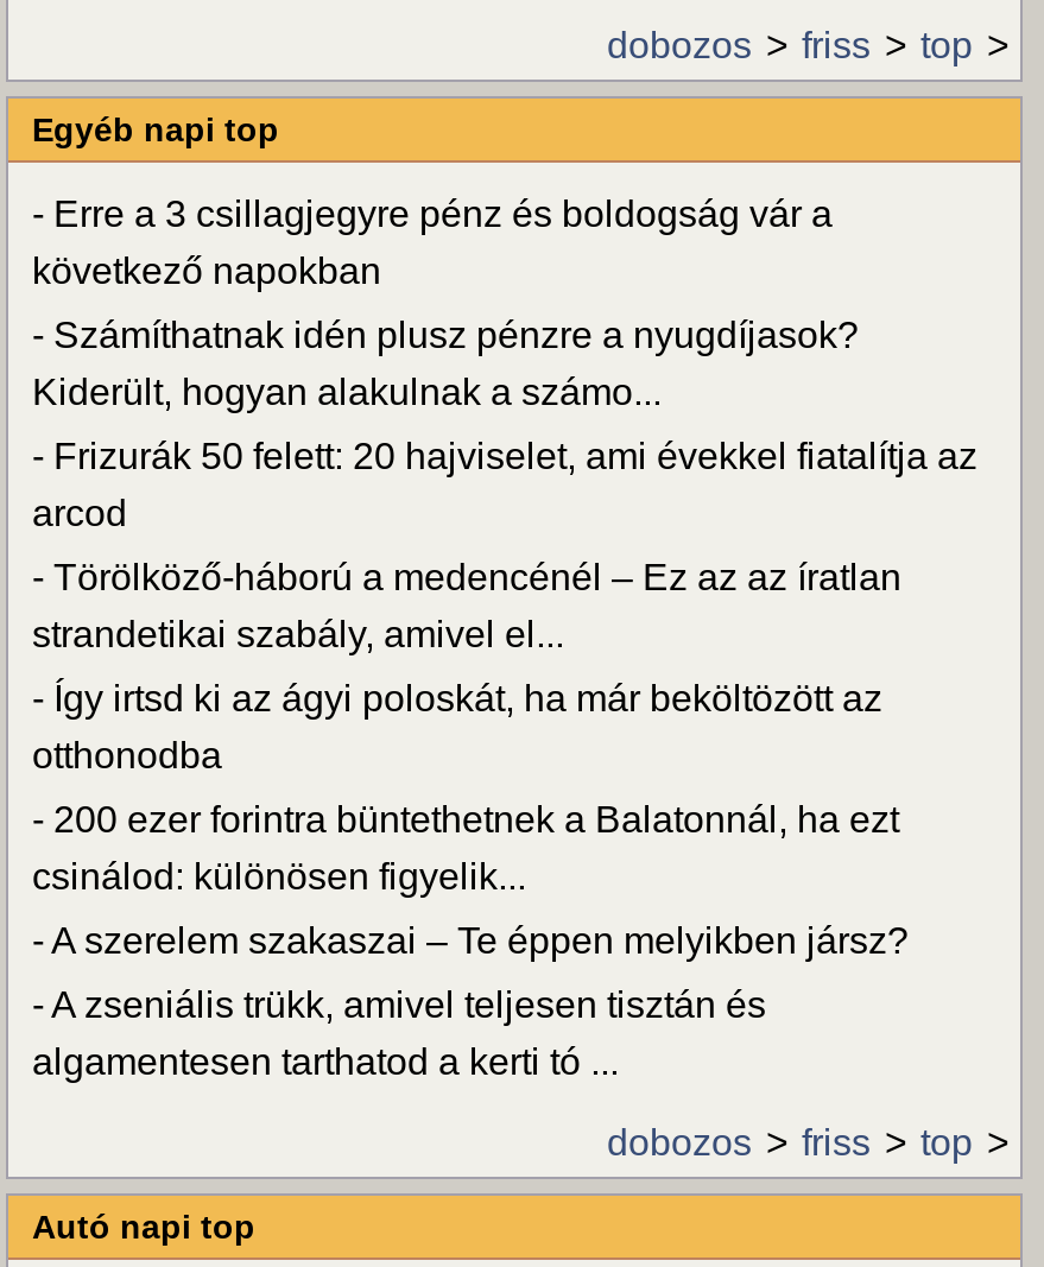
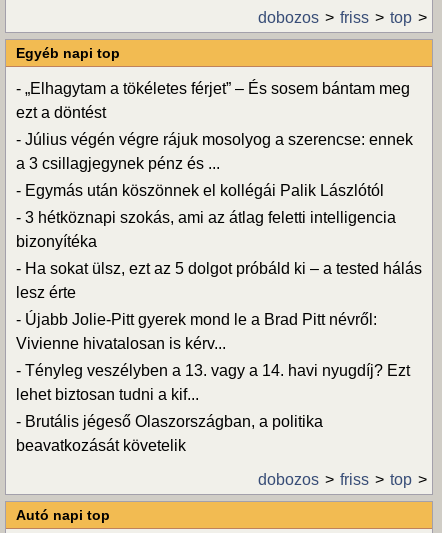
[32,194,833,291] - Erre a 3 csillagjegyre pénz és boldogság vár a | következő napokban -> [16,80,410,121] - „Elhagytam a tökéletes férjet” – És sosem bántam meg | ezt a döntést
[32,315,859,412] - Számíthatnak idén plusz pénzre a nyugdíjasok? | Kiderült, hogyan alakulnak a számo... -> [16,131,413,172] - Július végén végre rájuk mosolyog a szerencse: ennek | a 3 csillagjegynek pénz és ...
[32,436,977,533] - Frizurák 50 felett: 20 hajviselet, ami évekkel fiatalítja az | arcod -> [16,182,384,199] - Egymás után köszönnek el kollégái Palik Lászlótól
[32,557,901,654] - Törölköző-háború a medencénél – Ez az az íratlan | strandetikai szabály, amivel el... -> [16,209,396,250] - 3 hétköznapi szokás, ami az átlag feletti intelligencia | bizonyítéka
[32,678,882,775] - Így irtsd ki az ágyi poloskát, ha már beköltözött az | otthonodba -> [16,260,422,301] - Ha sokat ülsz, ezt az 5 dolgot próbáld ki – a tested hálás | lesz érte
[32,799,899,897] - 200 ezer forintra büntethetnek a Balatonnál, ha ezt | csinálod: különösen figyelik... -> [16,311,377,352] - Újabb Jolie-Pitt gyerek mond le a Brad Pitt névről: | Vivienne hivatalosan is kérv...
[32,920,909,961] - A szerelem szakaszai – Te éppen melyikben jársz? -> [16,362,410,403] - Tényleg veszélyben a 13. vagy a 14. havi nyugdíj? Ezt | lehet biztosan tudni a kif...
[32,984,766,1082] - A zseniális trükk, amivel teljesen tisztán és | algamentesen tarthatod a kerti tó ... -> [16,413,323,454] - Brutális jégeső Olaszországban, a politika | beavatkozását követelik

